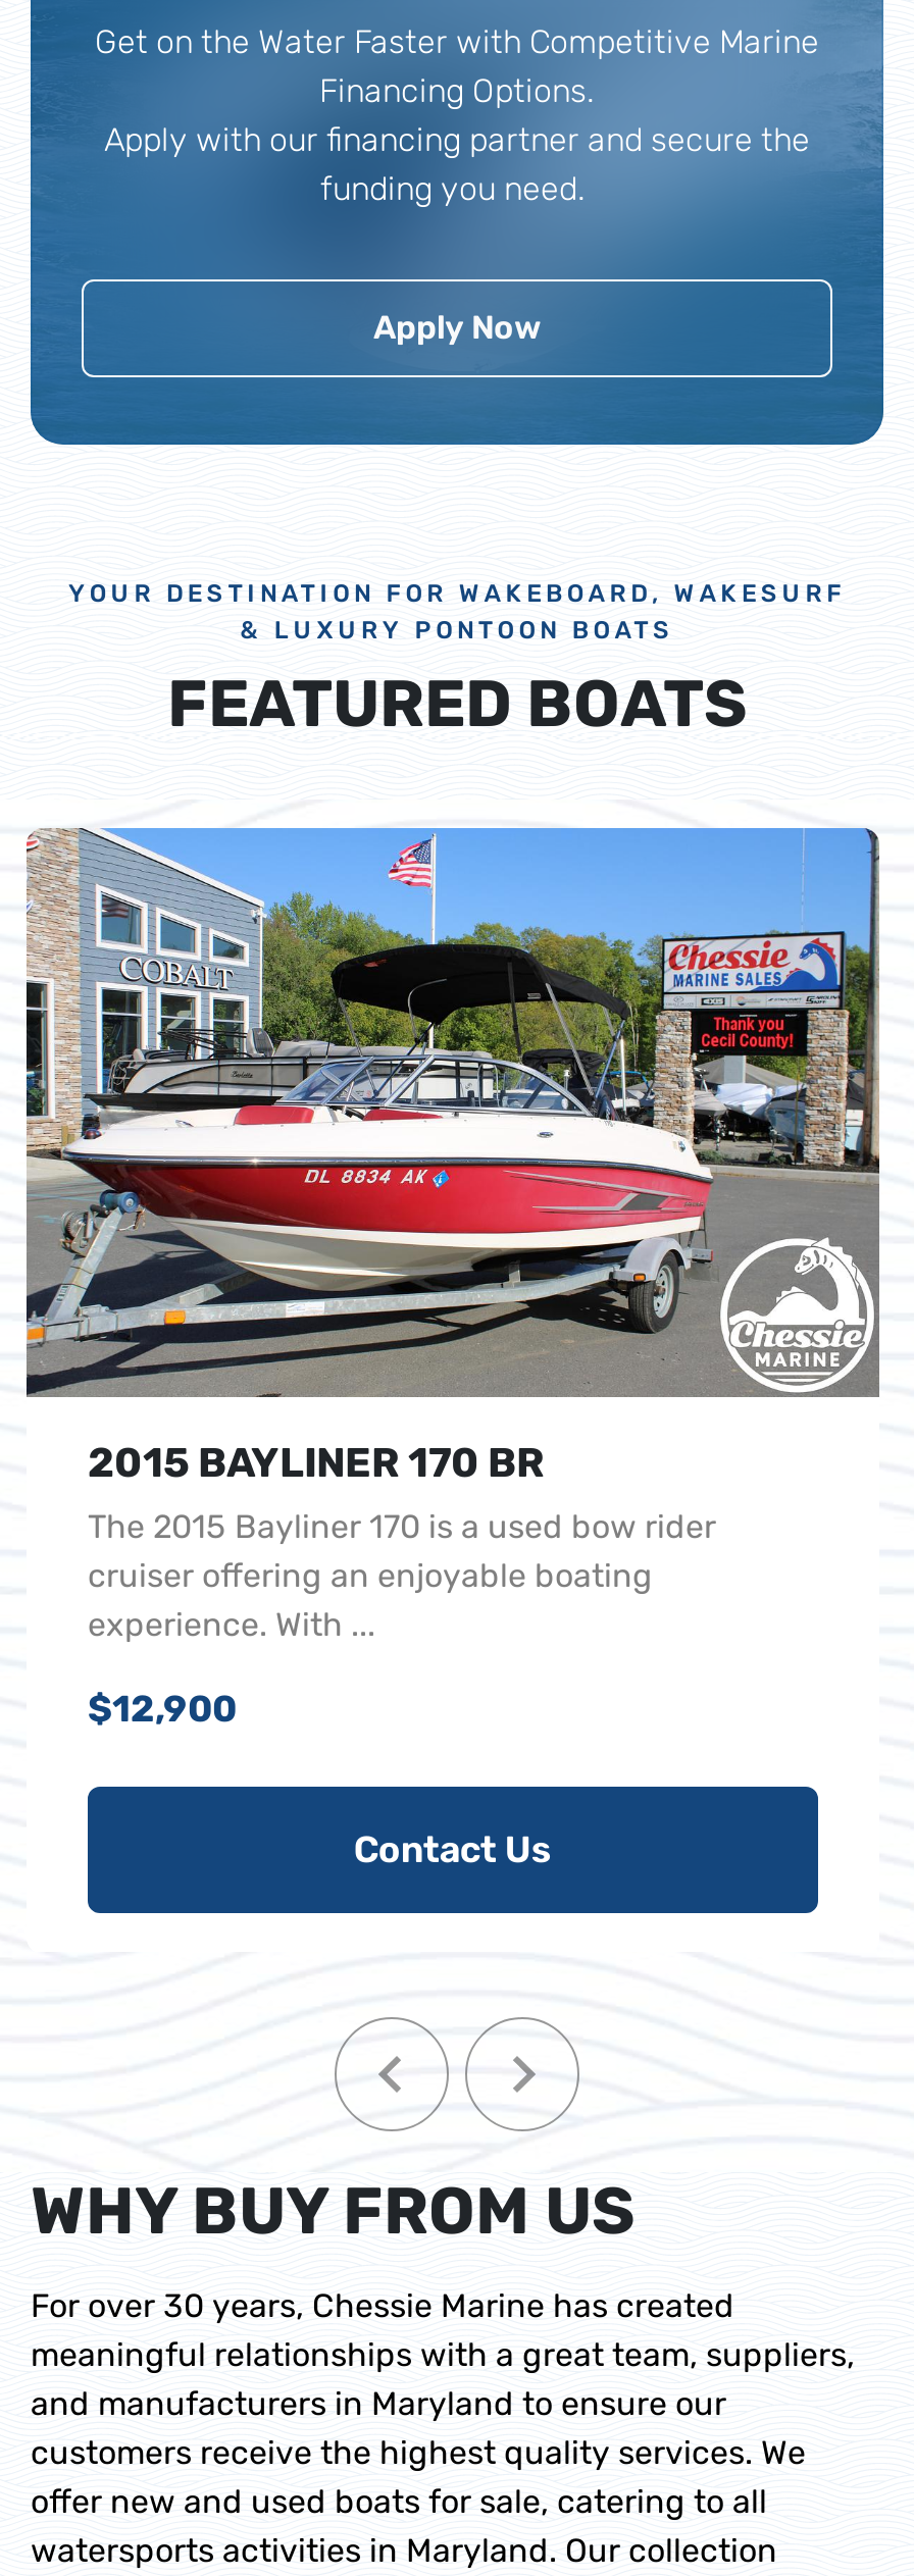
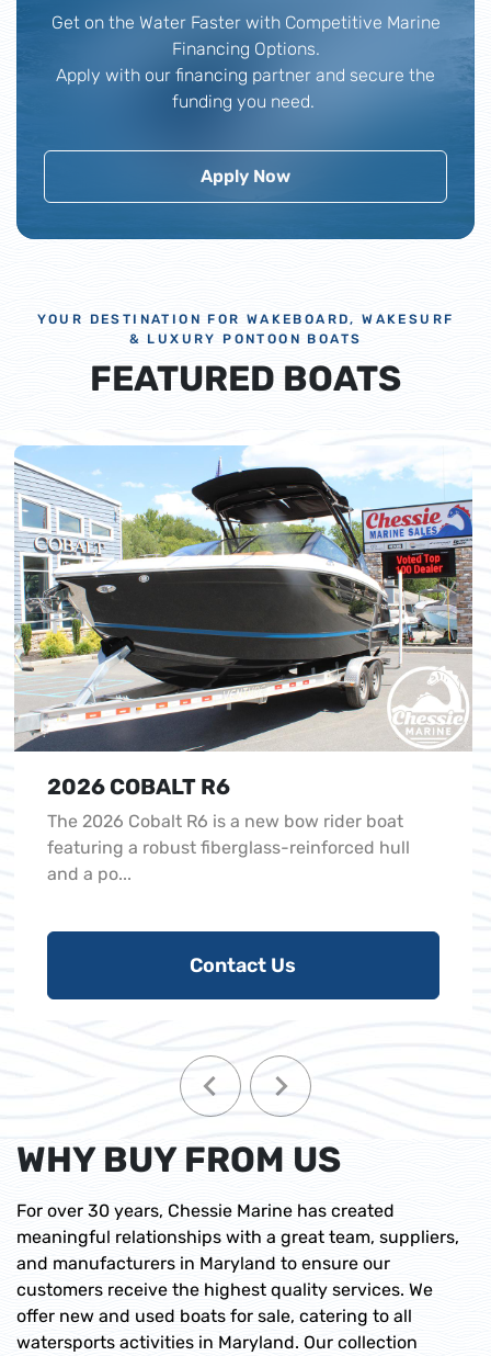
[24,826,881,1731] [image] | 2015 BAYLINER 170 BR | The 2015 Bayliner 170 is a used bow rider | cruiser offering an enjoyable boating | experience. With ... | $12,900 -> [14,445,473,884] [image] | 2026 COBALT R6 | The 2026 Cobalt R6 is a new bow rider boat | featuring a robust fiberglass-reinforced hull | and a po...

